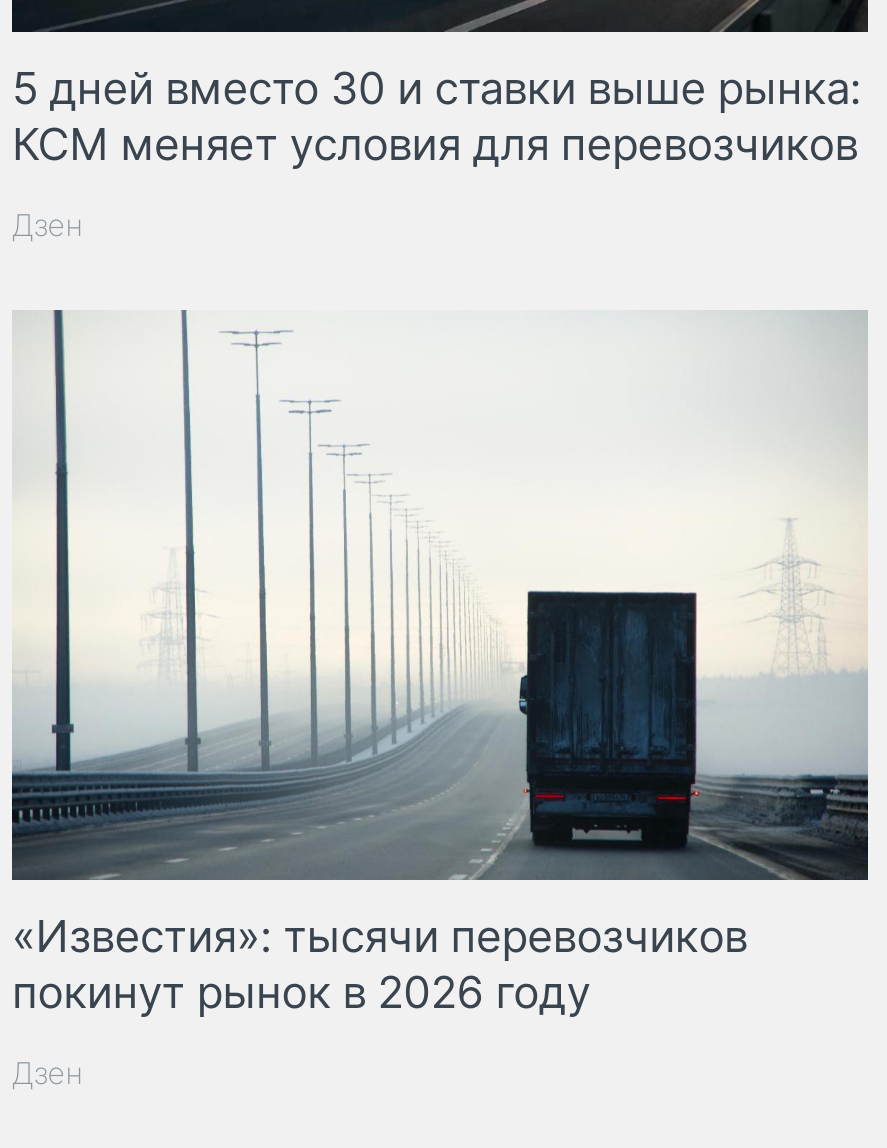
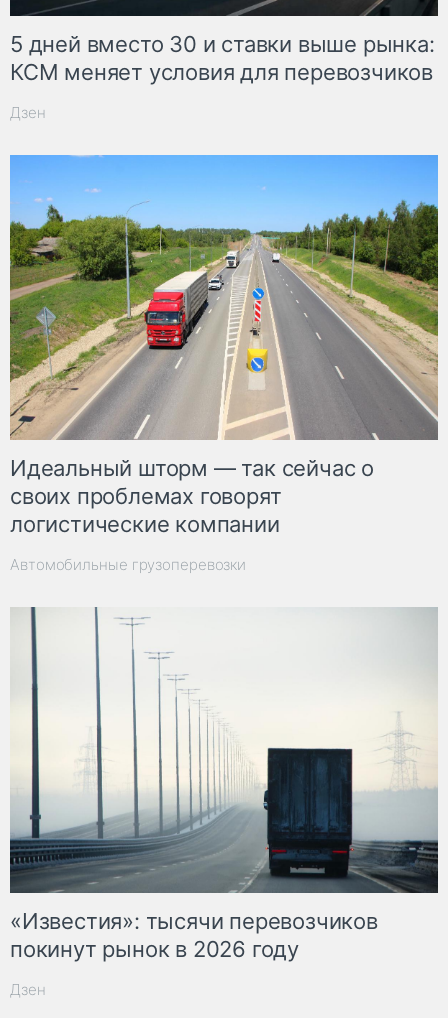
none -> [9,154,439,574] [image] | Идеальный шторм — так сейчас о | своих проблемах говорят | логистические компании | Автомобильные грузоперевозки

